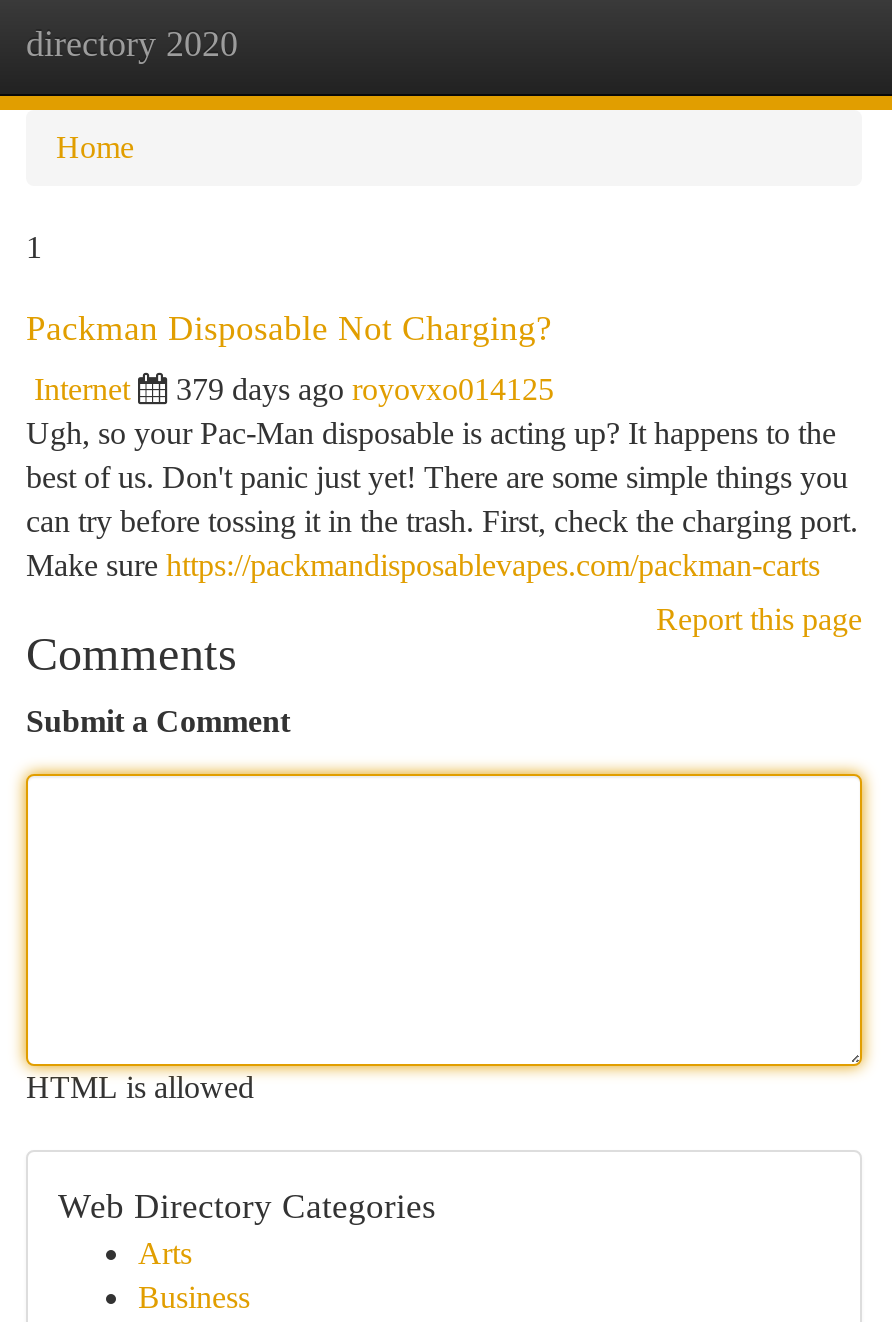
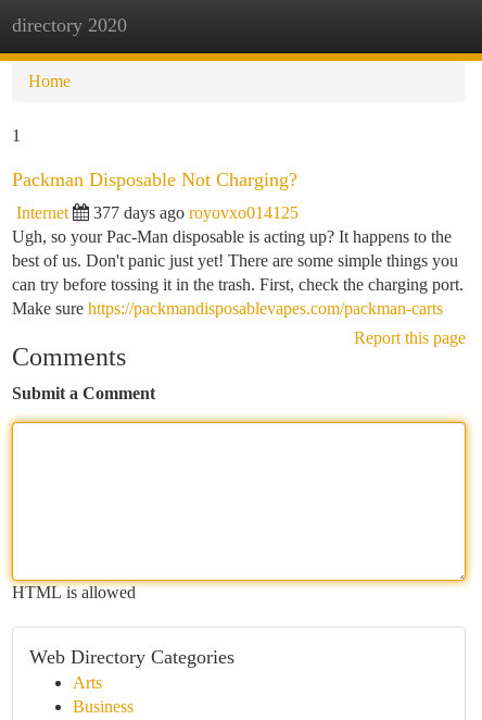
[176,372,554,406] 379 days ago royovxo014125 -> [93,203,299,222] 377 days ago royovxo014125

